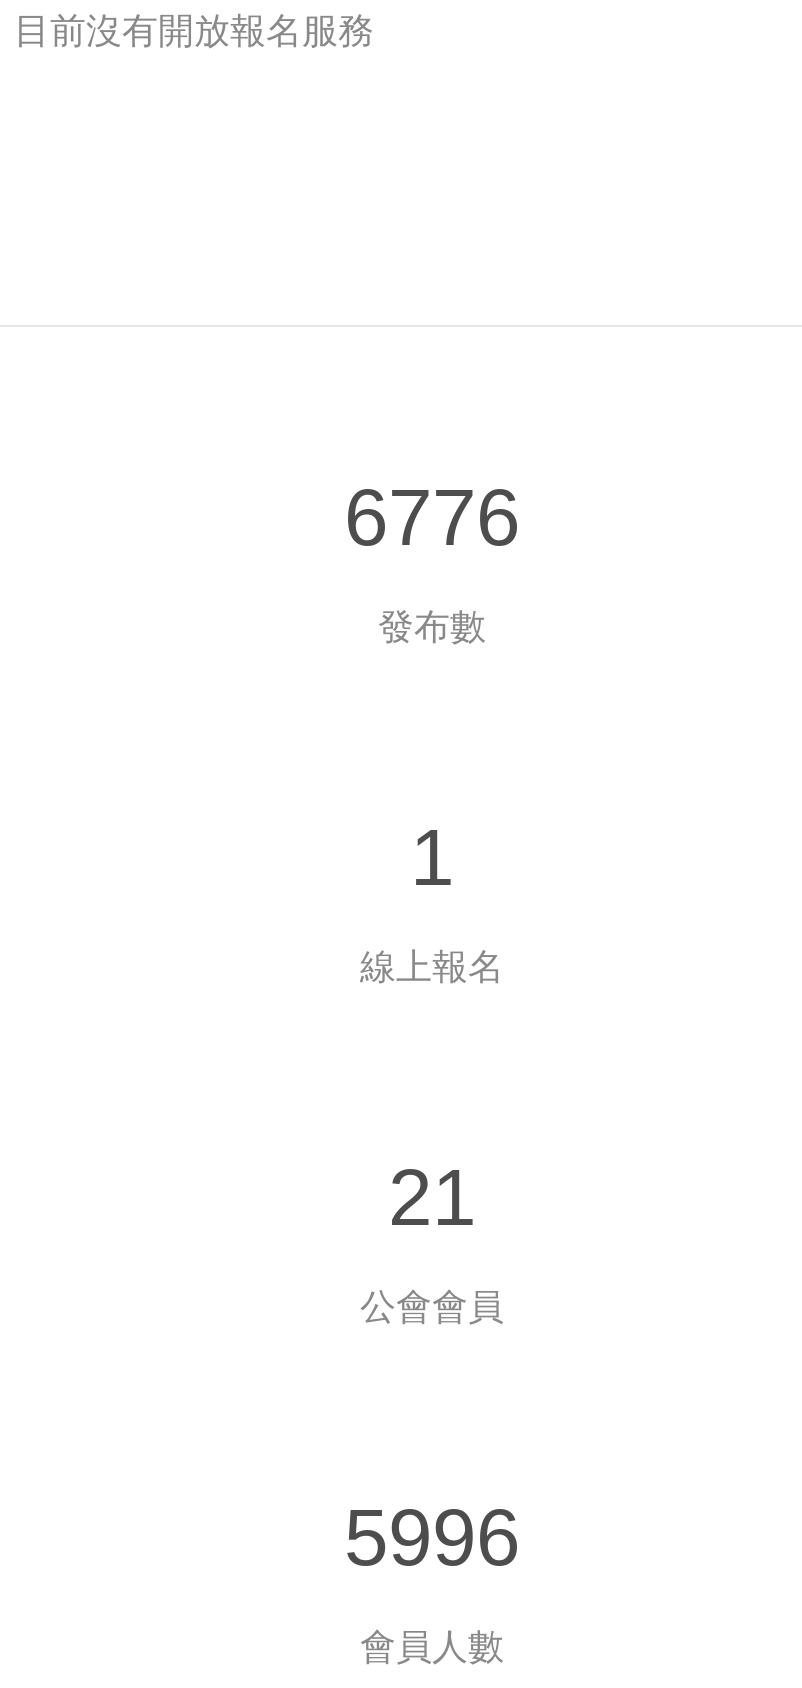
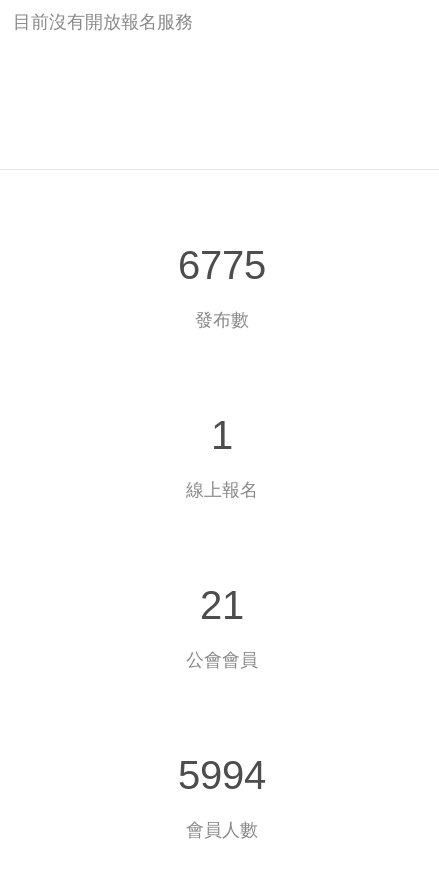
[344,474,520,562] 6776 -> [178,243,266,287] 6775
[344,1494,520,1582] 5996 -> [178,753,266,797] 5994

